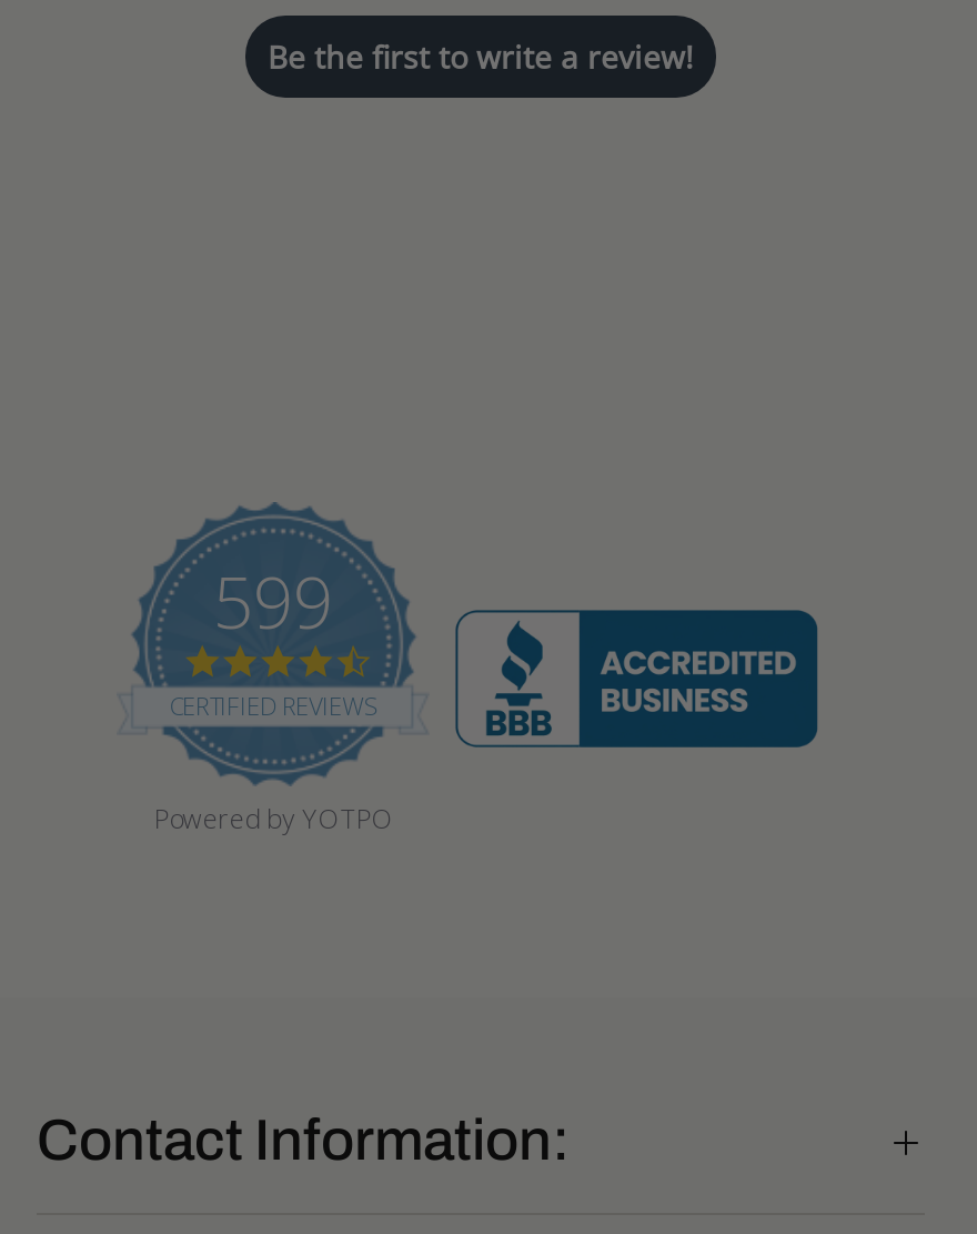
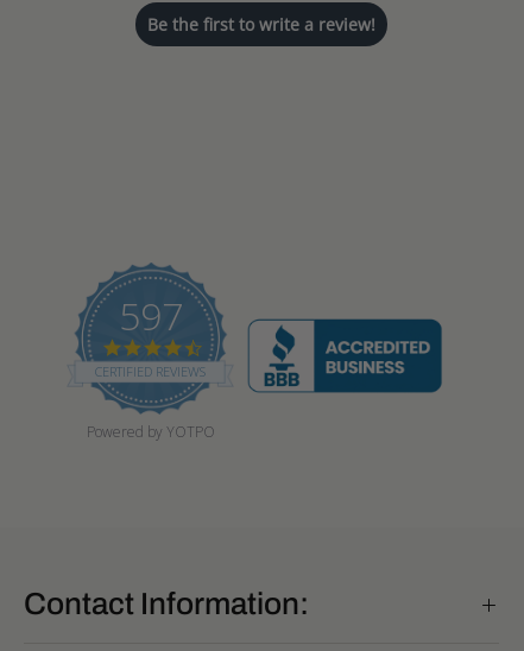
[214,554,334,649] 599 -> [118,290,183,341] 597

